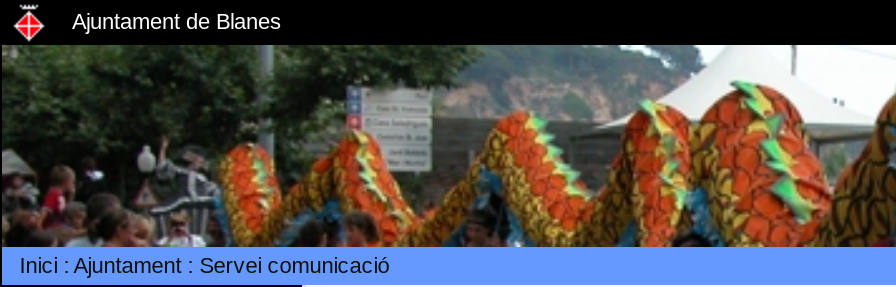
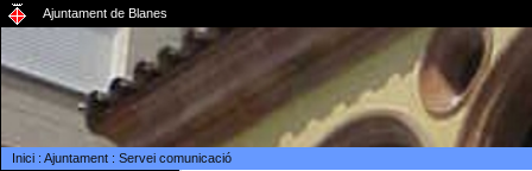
[6,43,890,249] [image] -> [4,26,528,148] [image]

